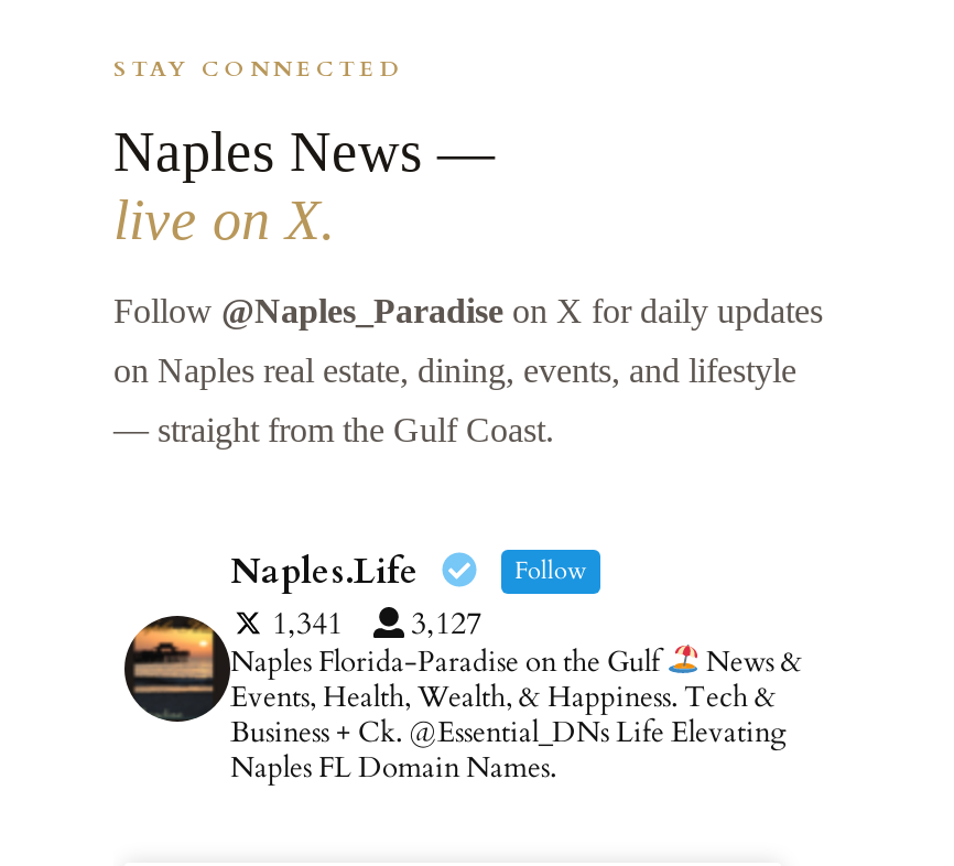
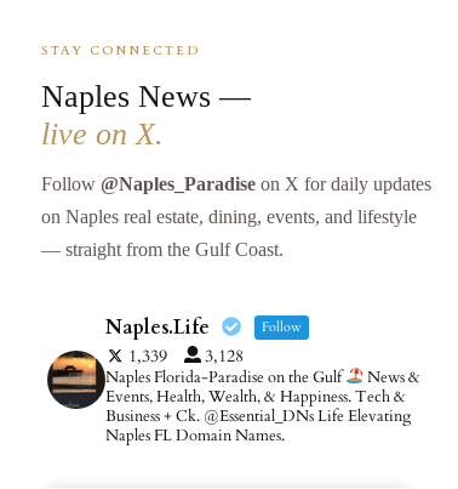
[272,603,351,645] 1,341 -> [128,344,172,367] 1,339
[411,603,481,645] 3,127 -> [205,344,244,367] 3,128

